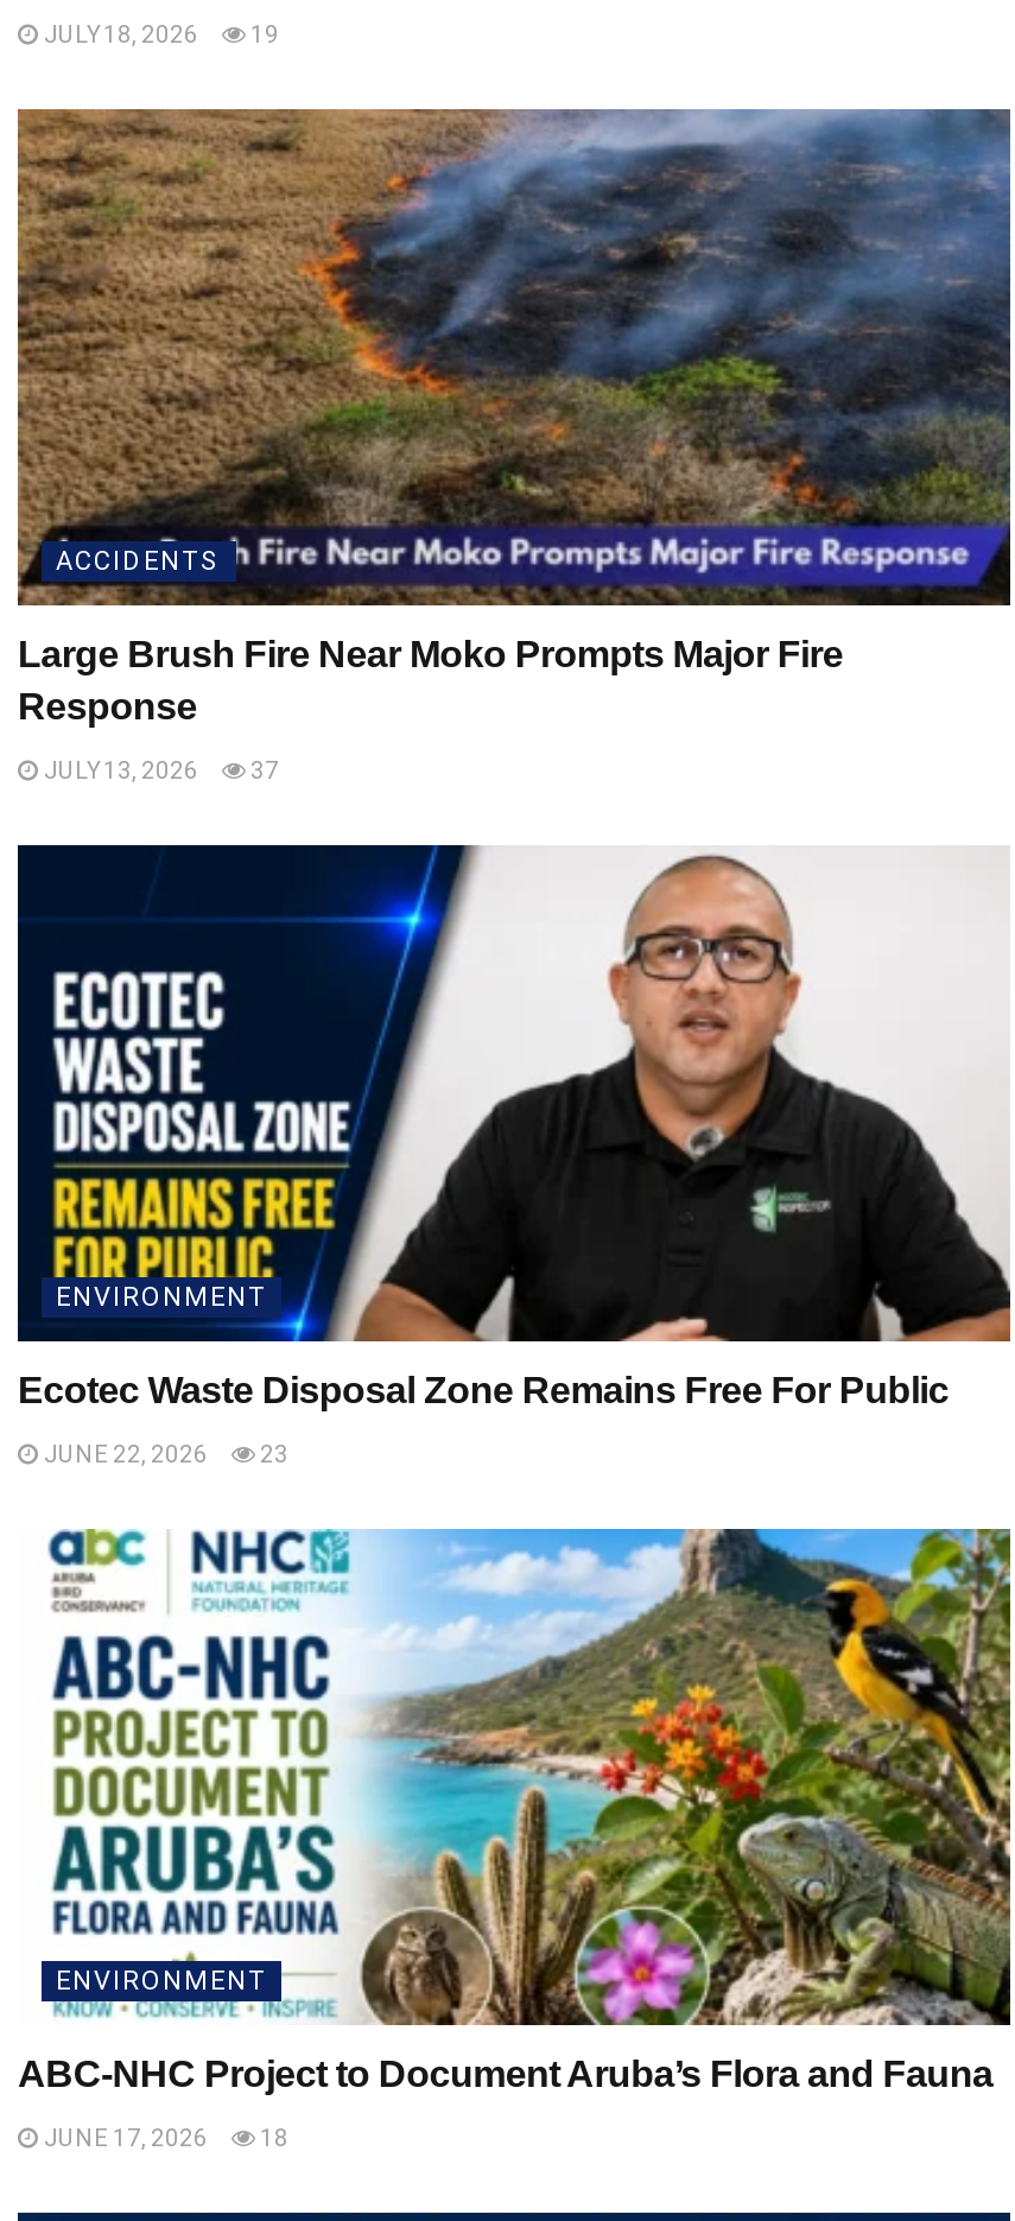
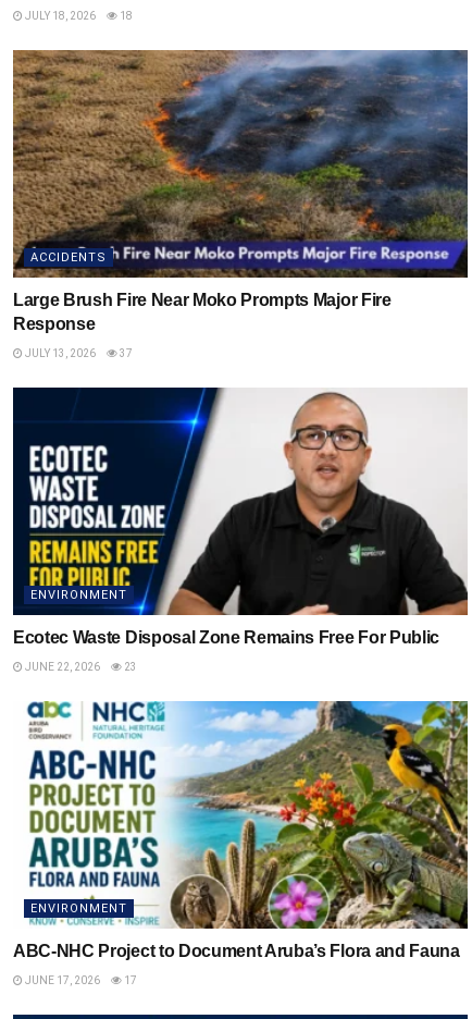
[39,21,279,47] JULY 18, 2026 19 -> [23,10,133,22] JULY 18, 2026 18
[39,2124,288,2150] JUNE 17, 2026 18 -> [23,975,137,987] JUNE 17, 2026 17

